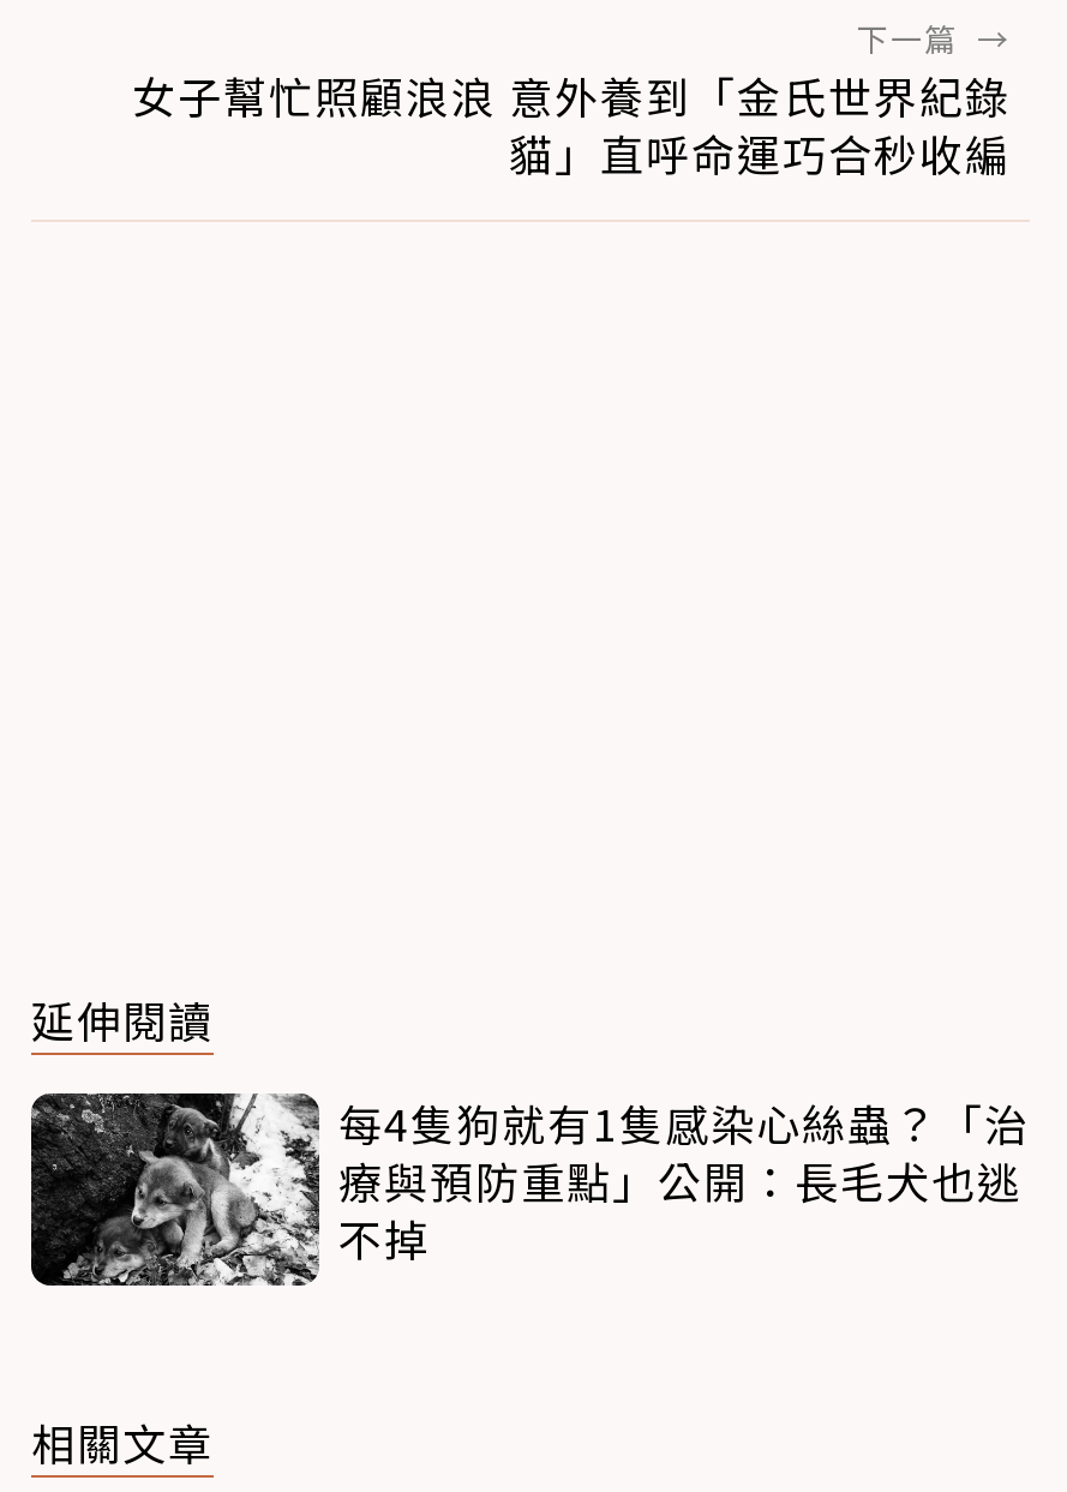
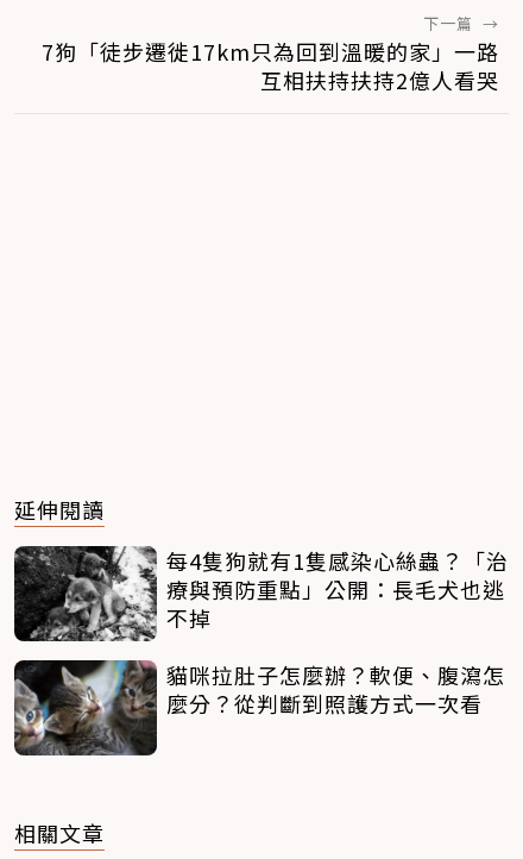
[132,63,1011,183] 女子幫忙照顧浪浪 意外養到「金氏世界紀錄 | 貓」直呼命運巧合秒收編 -> [42,35,499,95] 7狗「徒步遷徙17km只為回到溫暖的家」一路 | 互相扶持扶持2億人看哭
none -> [14,659,505,755] [image] | 貓咪拉肚子怎麼辦？軟便、腹瀉怎 | 麼分？從判斷到照護方式一次看

